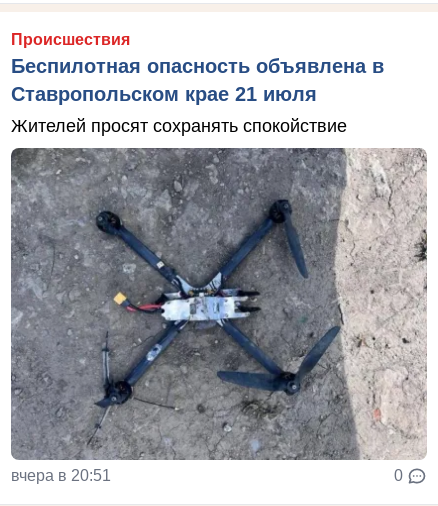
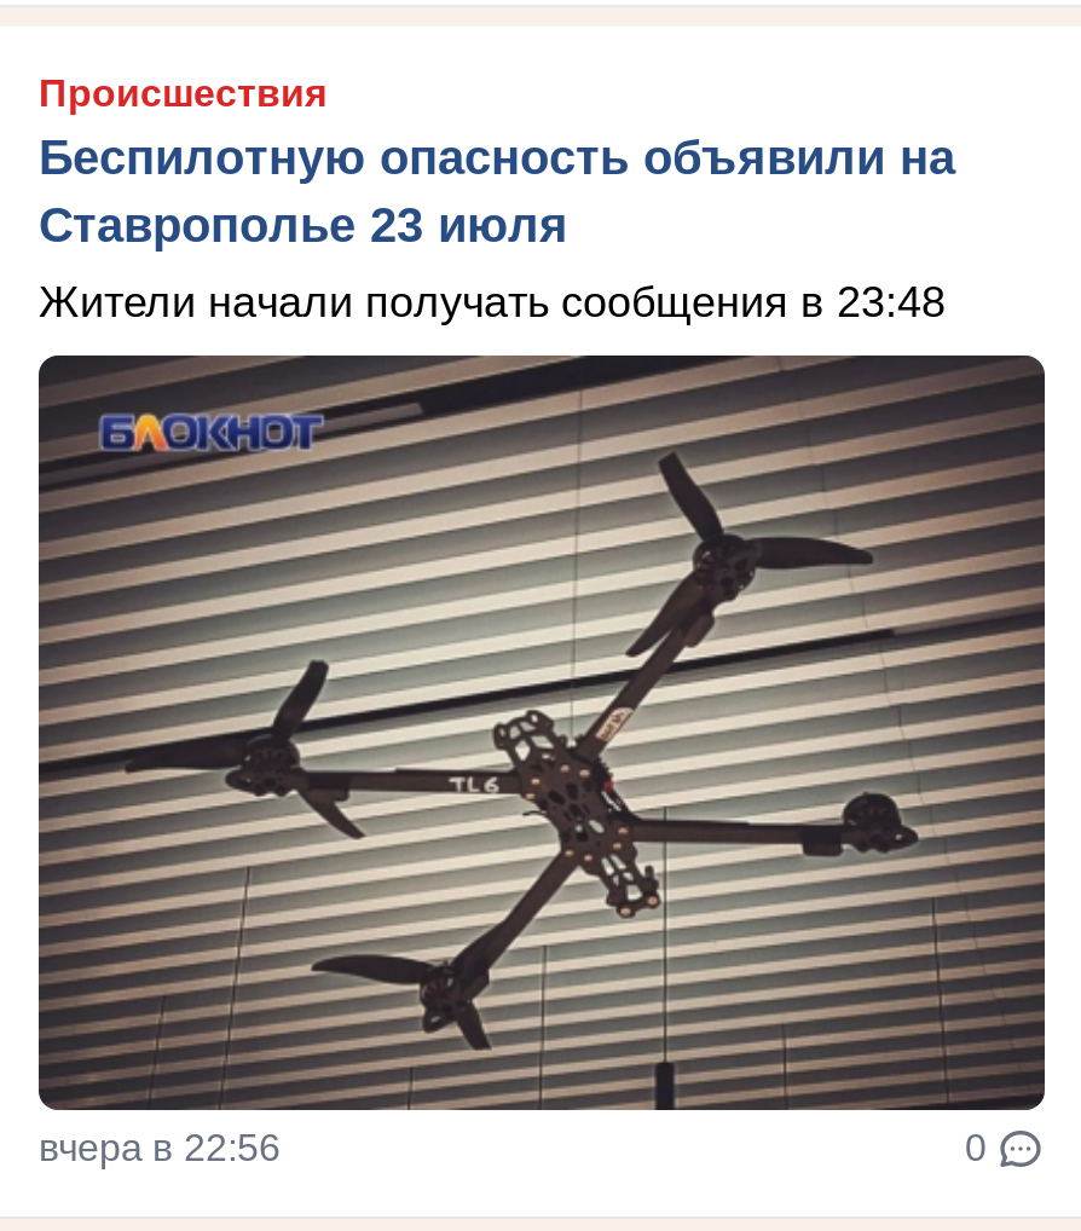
[11,55,384,105] Беспилотная опасность объявлена в | Ставропольском крае 21 июля -> [39,130,955,251] Беспилотную опасность объявили на | Ставрополье 23 июля
[11,116,347,136] Жителей просят сохранять спокойствие -> [39,277,946,326] Жители начали получать сообщения в 23:48
[11,147,427,484] [image] | вчера в 20:51 -> [36,353,1047,1167] [image] | вчера в 22:56

